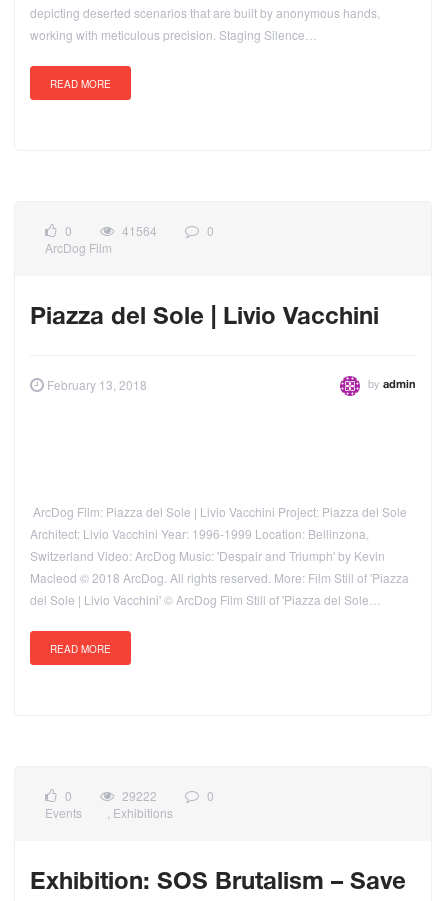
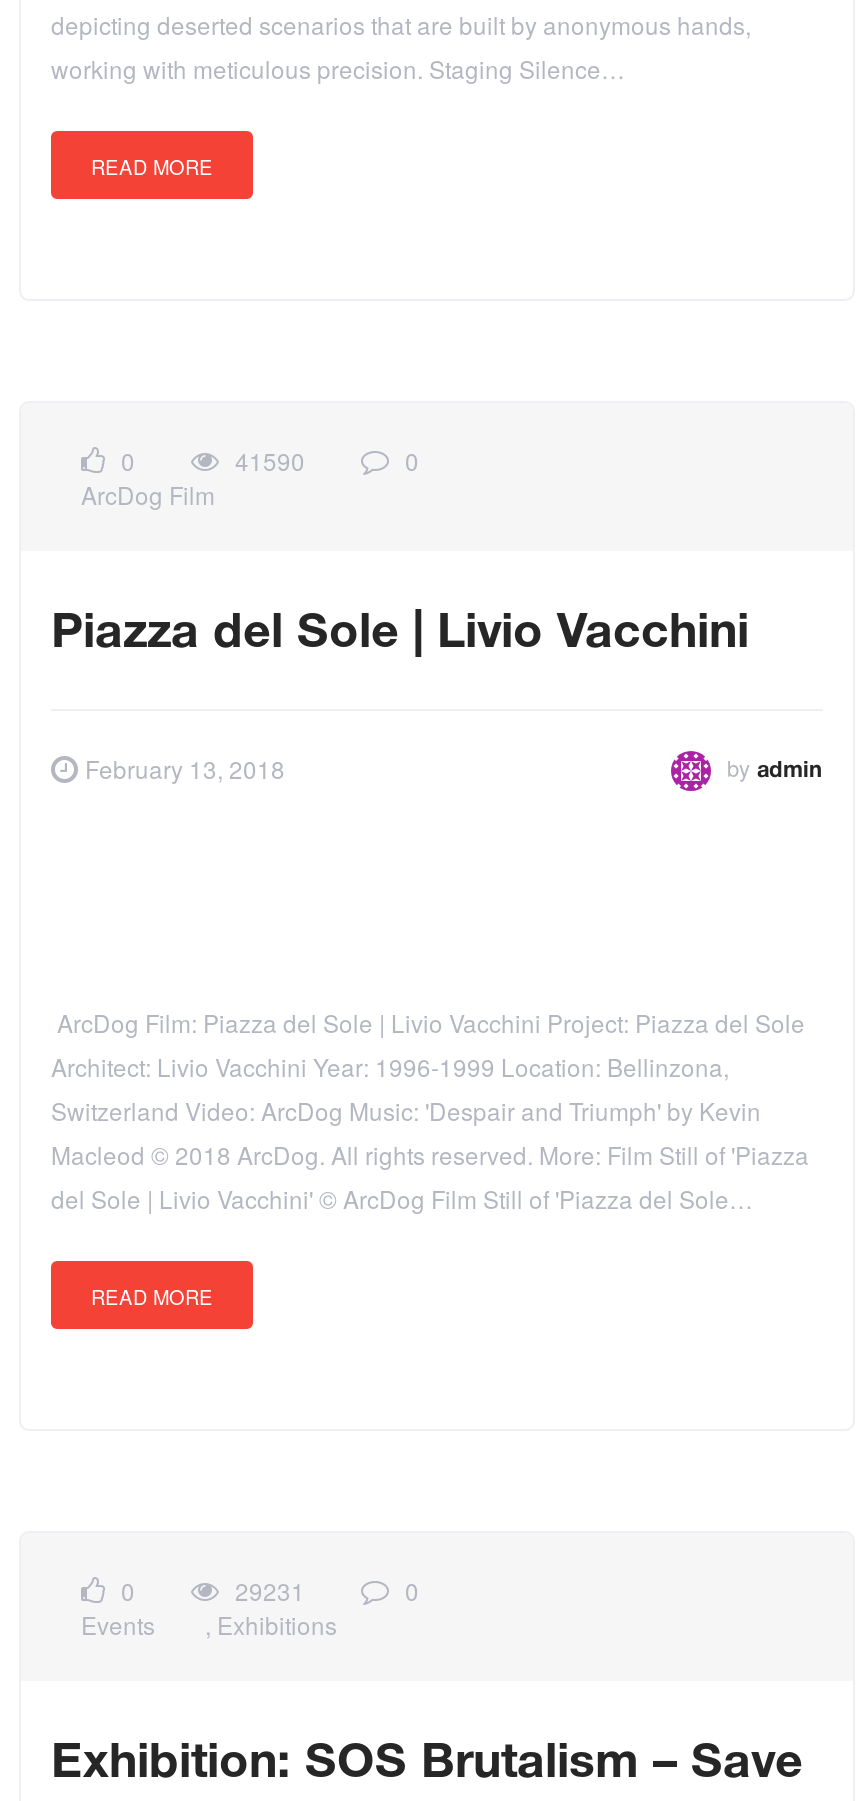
[119,222,157,239] 41564 -> [229,443,305,477] 41590
[119,787,157,804] 29222 -> [229,1573,305,1607] 29231

